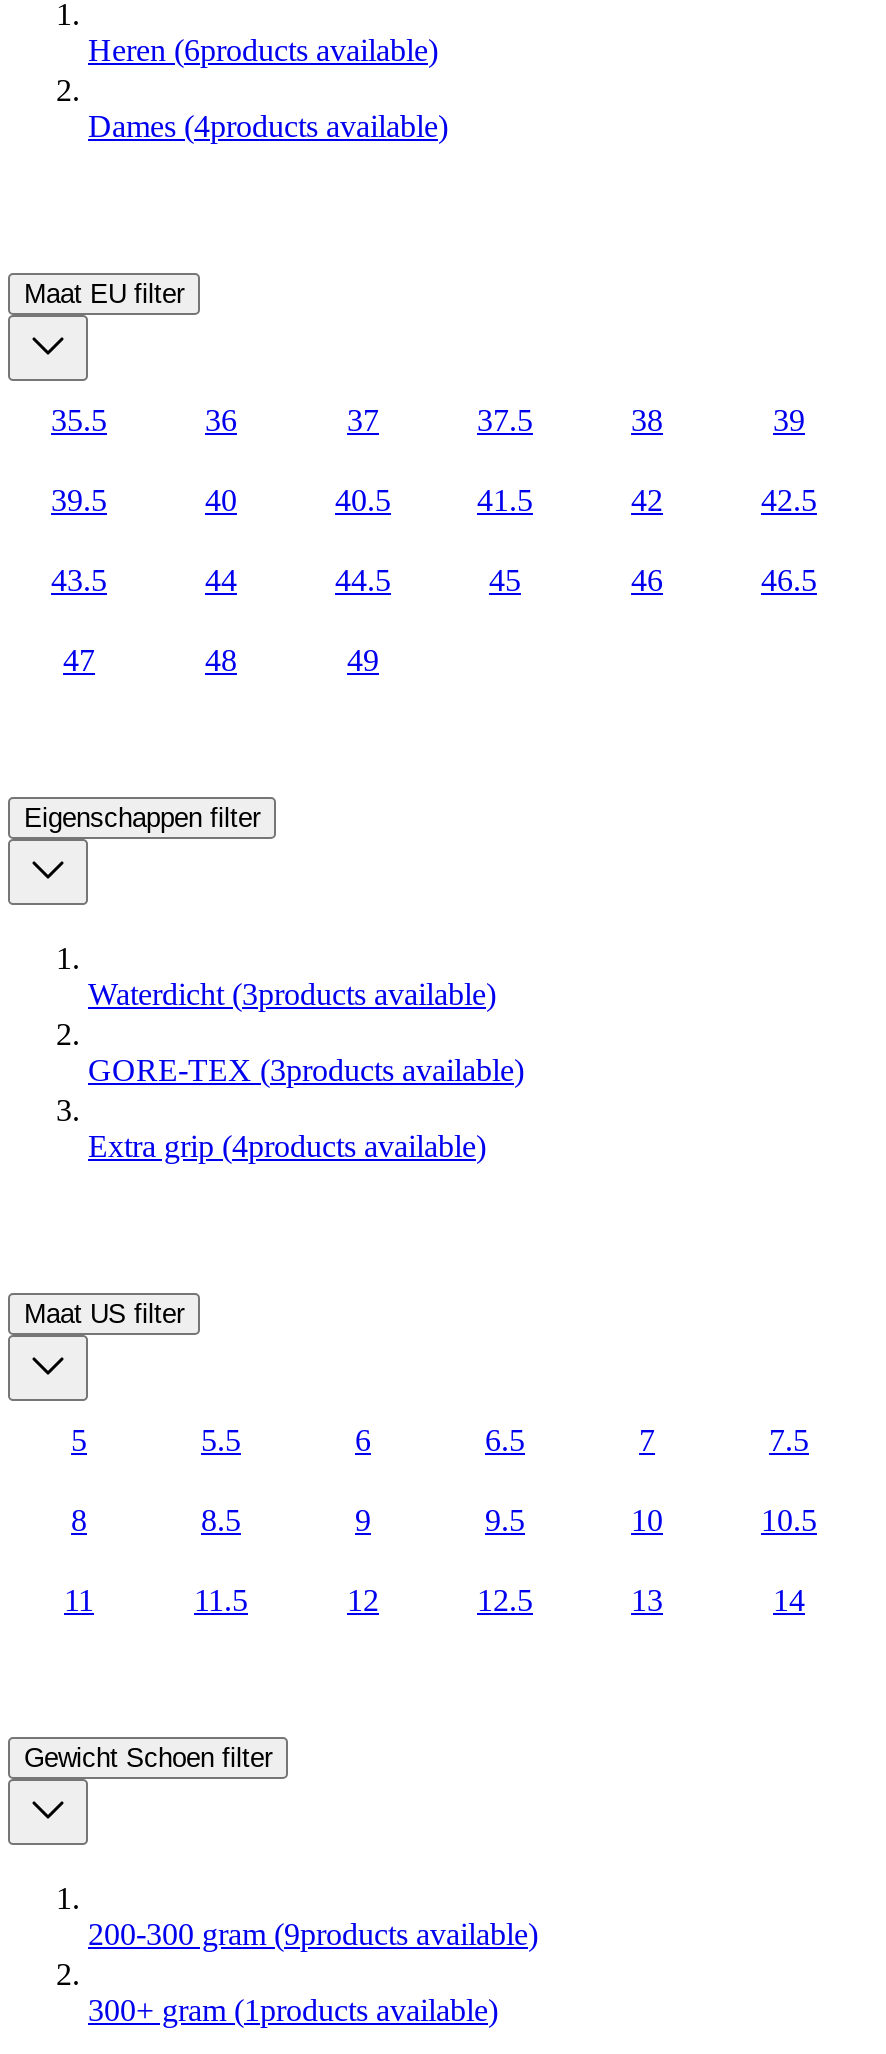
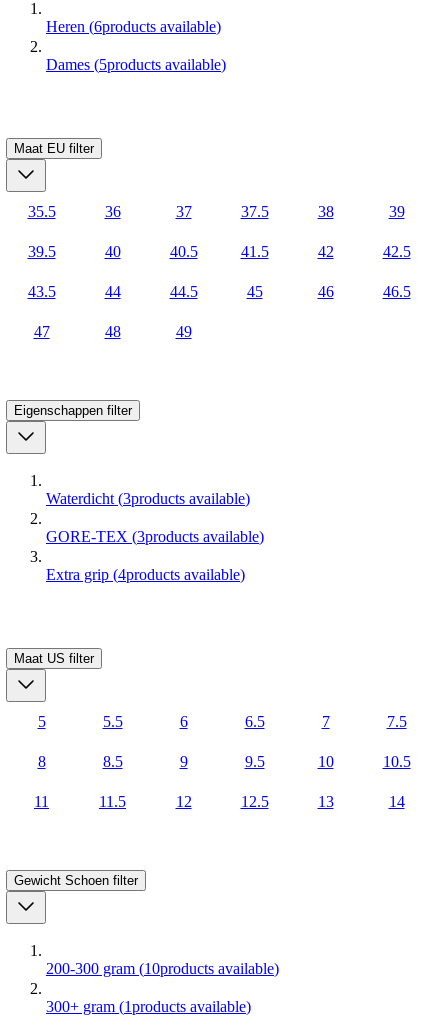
[88,109,448,143] Dames (4products available) -> [46,56,226,73] Dames (5products available)
[88,1917,538,1951] 200-300 gram (9products available) -> [46,960,279,977] 200-300 gram (10products available)

